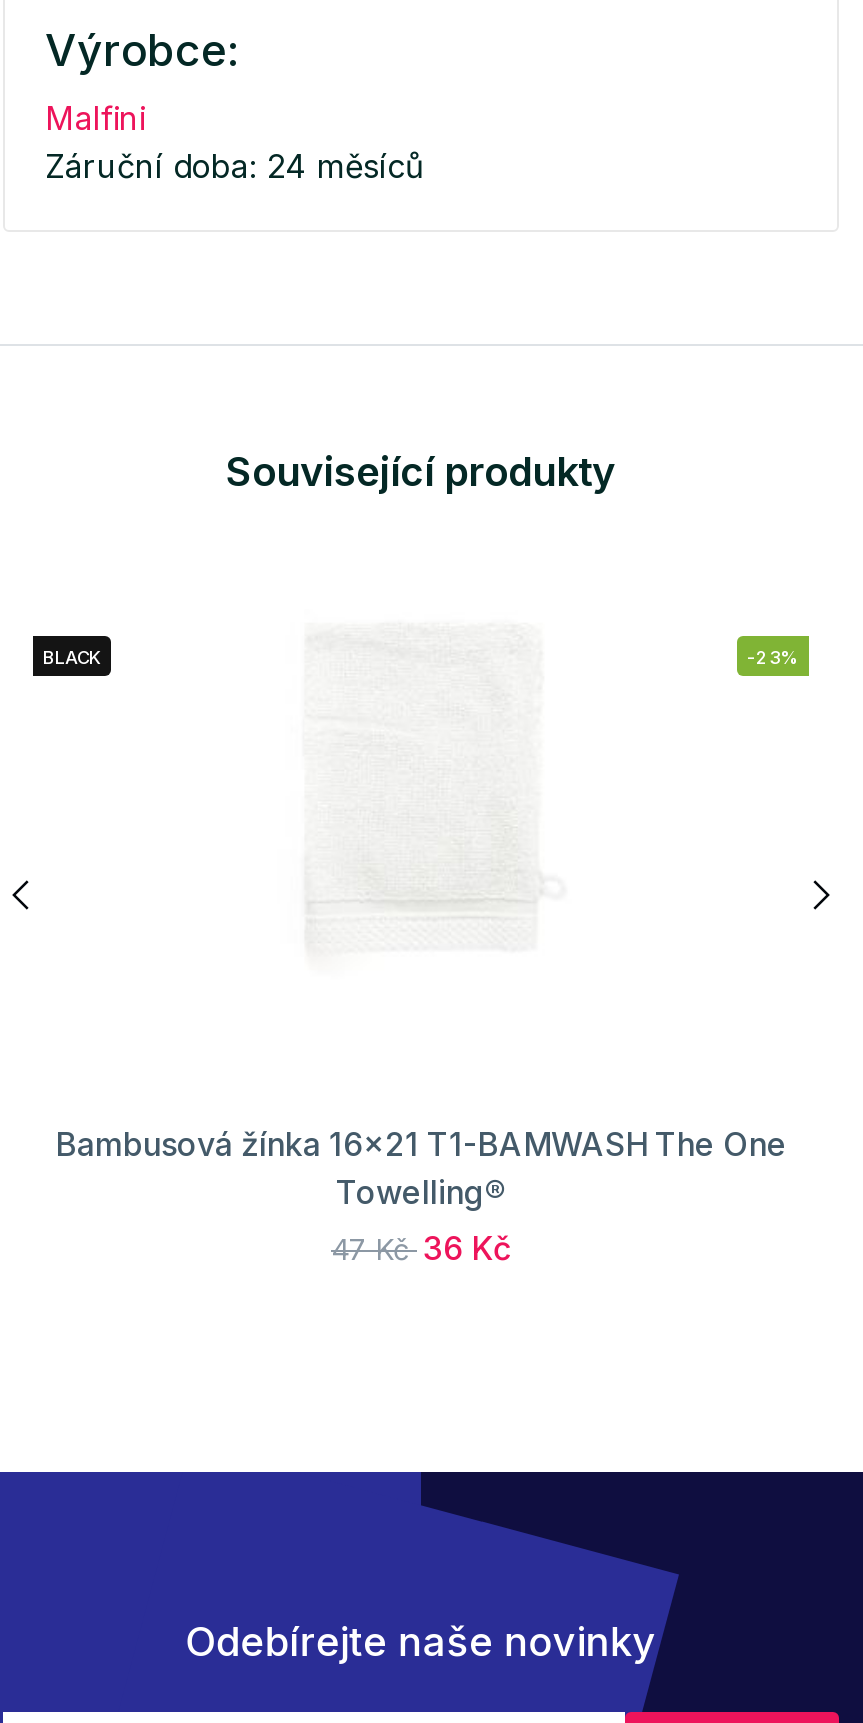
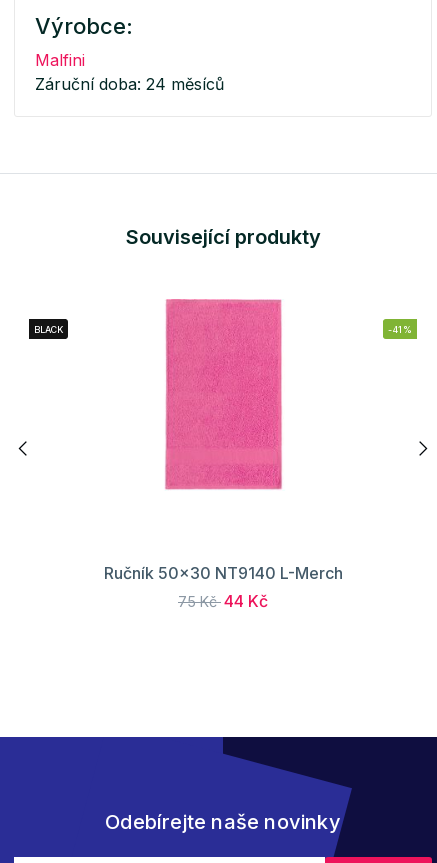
none -> [164,298,283,490] [image]
[747,646,799,668] -23% -> [388,324,412,335] -41%
[55,1124,787,1268] Bambusová žínka 16x21 T1-BAMWASH The One | Towelling® | 47 Kč 36 Kč -> [103,563,342,611] Ručník 50x30 NT9140 L-Merch | 75 Kč 44 Kč

